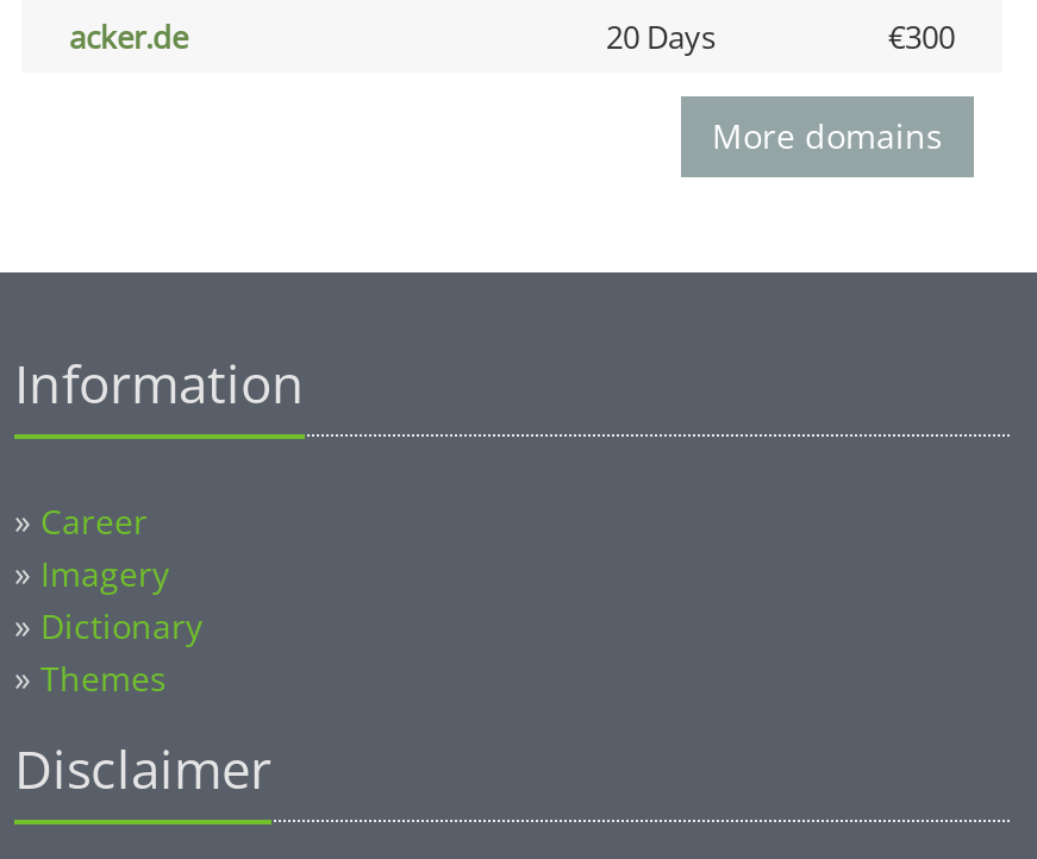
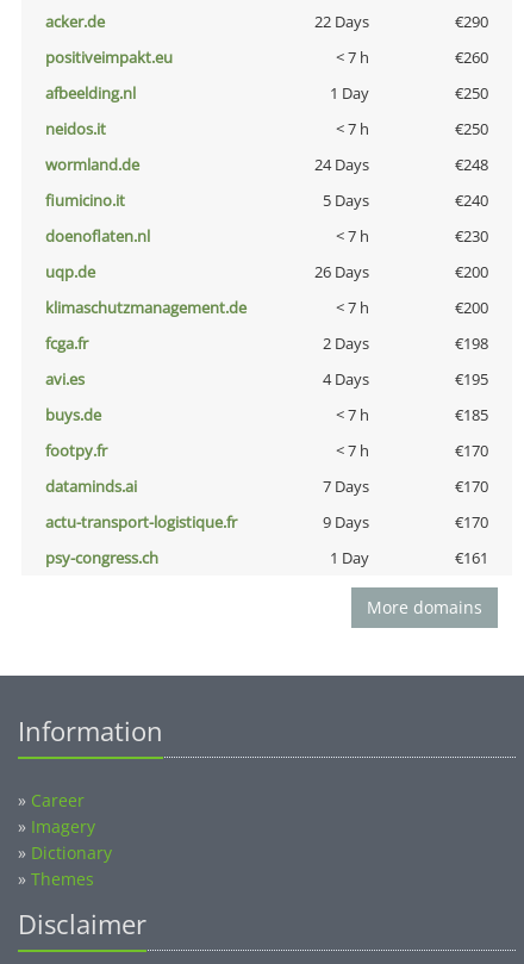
[606,15,955,58] 20 Days | €300 -> [45,11,488,568] 22 Days | €290 | positiveimpakt.eu | < 7 h | €260 | afbeelding.nl | 1 Day | €250 | neidos.it | < 7 h | €250 | wormland.de | 24 Days | €248 | fiumicino.it | 5 Days | €240 | doenoflaten.nl | < 7 h | €230 | uqp.de | 26 Days | €200 | klimaschutzmanagement.de | < 7 h | €200 | fcga.fr | 2 Days | €198 | avi.es | 4 Days | €195 | buys.de | < 7 h | €185 | footpy.fr | < 7 h | €170 | dataminds.ai | 7 Days | €170 | actu-transport-logistique.fr | 9 Days | €170 | psy-congress.ch | 1 Day | €161

